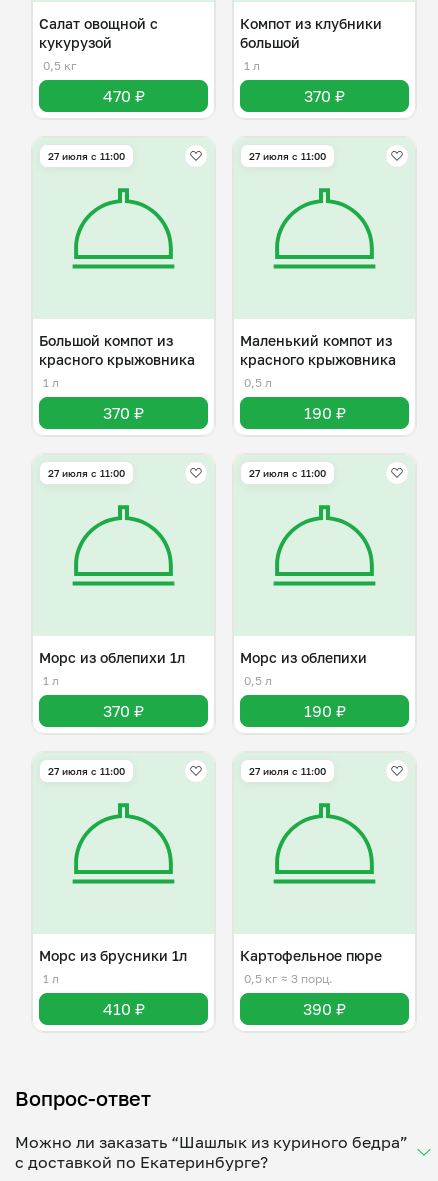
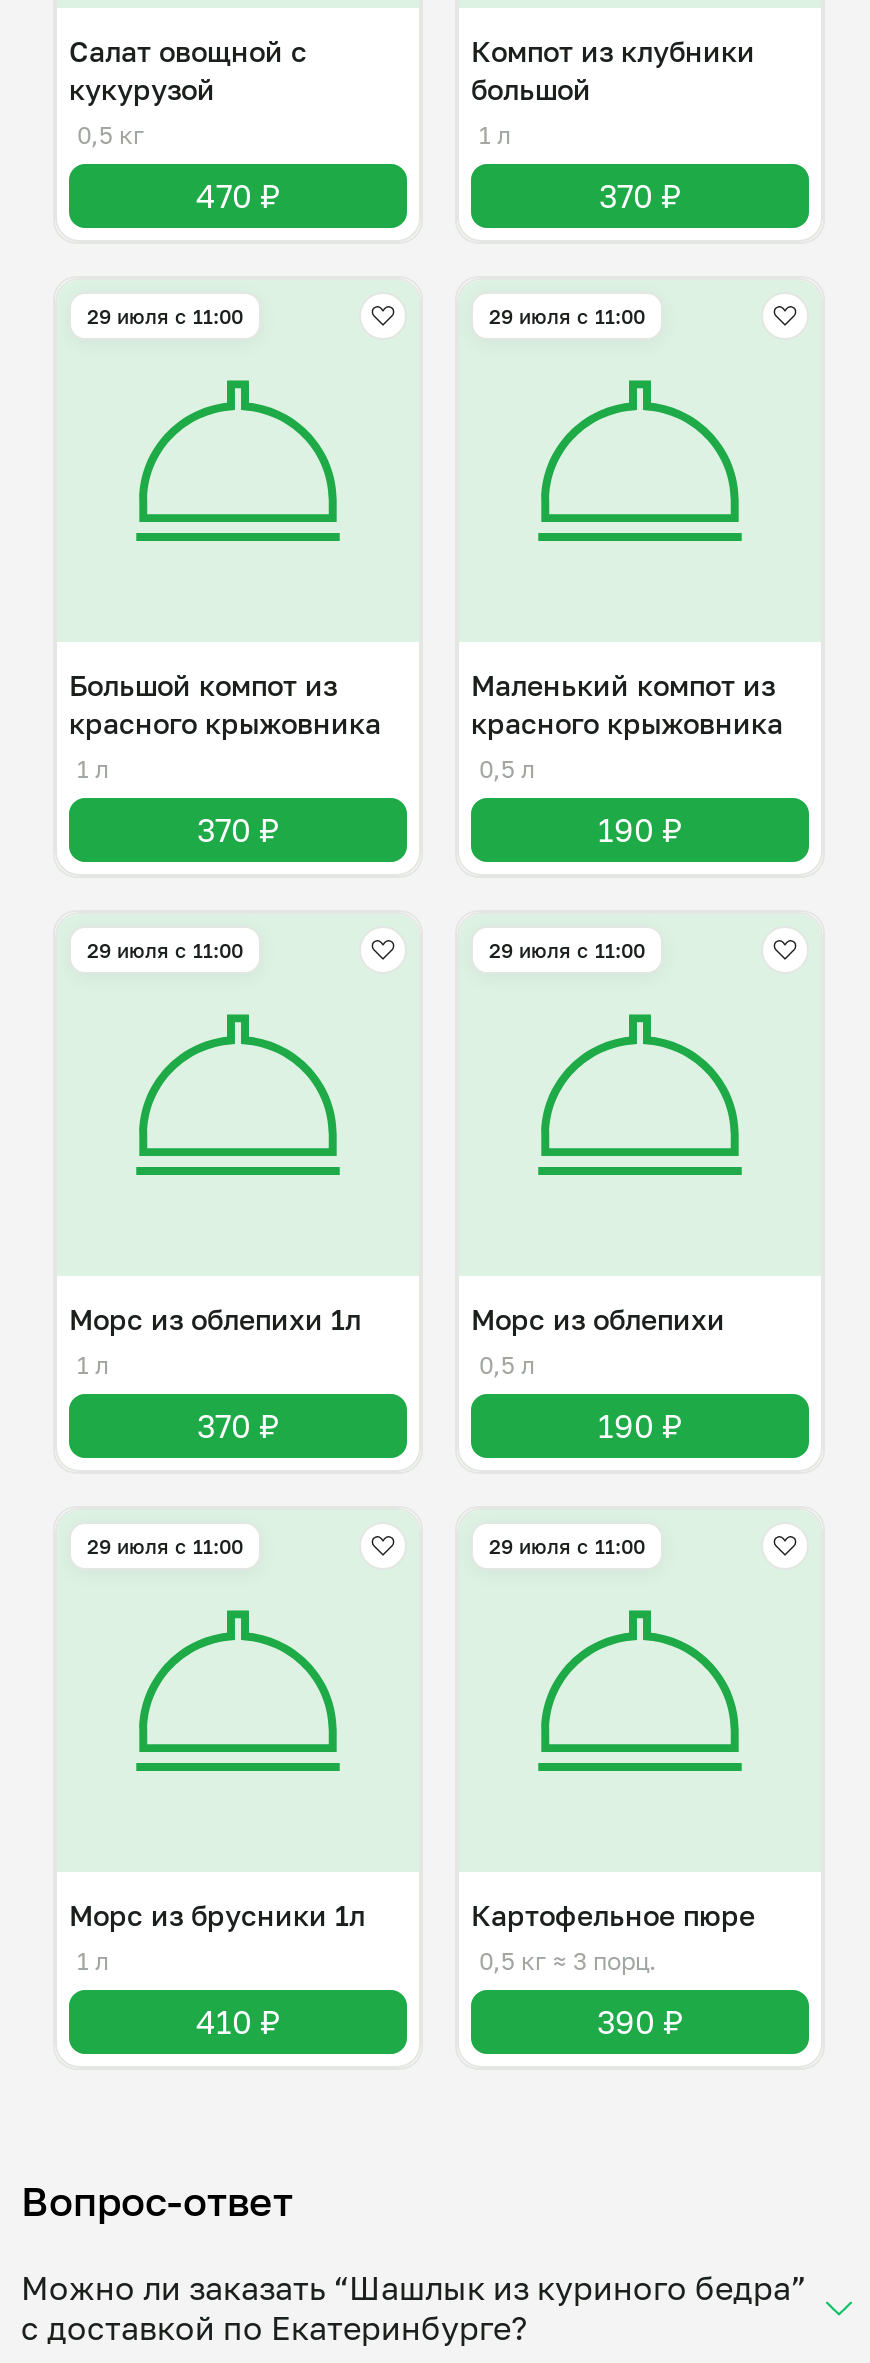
[48,150,125,162] 27 июля с 11:00 -> [87,304,243,328] 29 июля с 11:00
[249,150,326,162] 27 июля с 11:00 -> [489,304,645,328] 29 июля с 11:00
[48,467,125,479] 27 июля с 11:00 -> [87,938,243,962] 29 июля с 11:00
[249,467,326,479] 27 июля с 11:00 -> [489,938,645,962] 29 июля с 11:00
[48,765,125,777] 27 июля с 11:00 -> [87,1534,243,1558] 29 июля с 11:00
[249,765,326,777] 27 июля с 11:00 -> [489,1534,645,1558] 29 июля с 11:00

